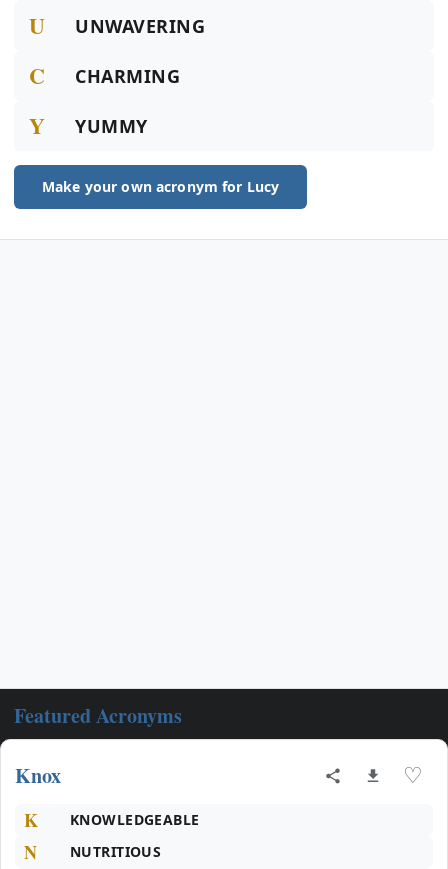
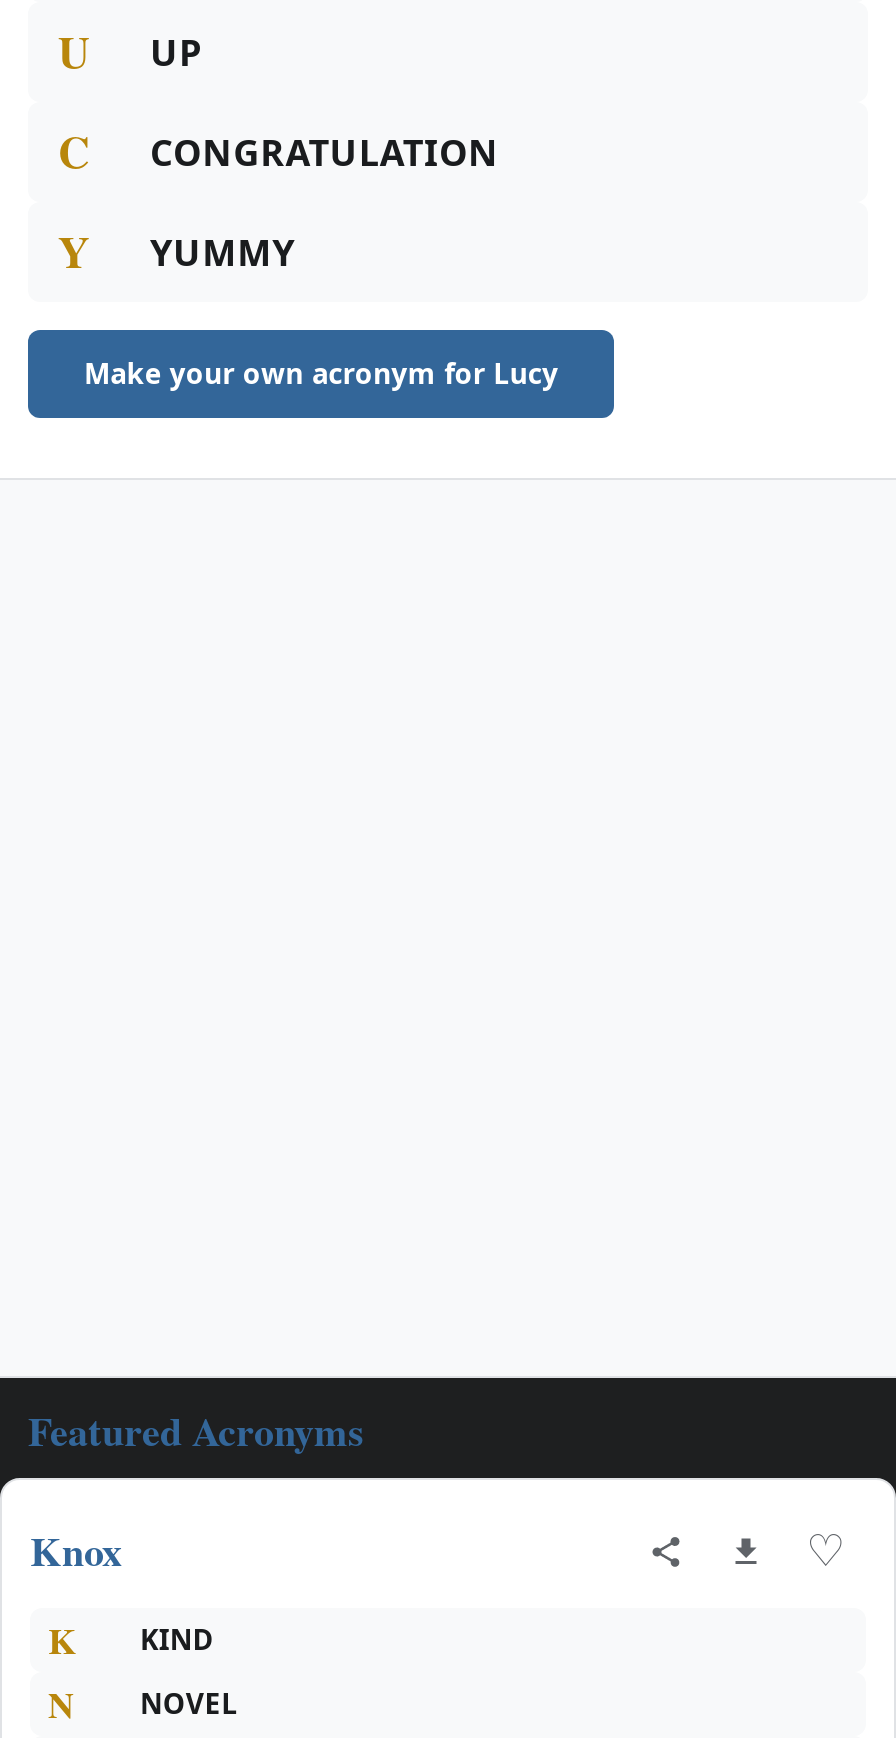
[75,14,205,38] UNWAVERING -> [150,28,202,76] UP
[75,64,180,88] CHARMING -> [150,128,499,176] CONGRATULATION
[70,810,199,829] KNOWLEDGEABLE -> [140,1620,213,1658] KIND
[70,842,161,861] NUTRITIOUS -> [140,1684,238,1722] NOVEL

